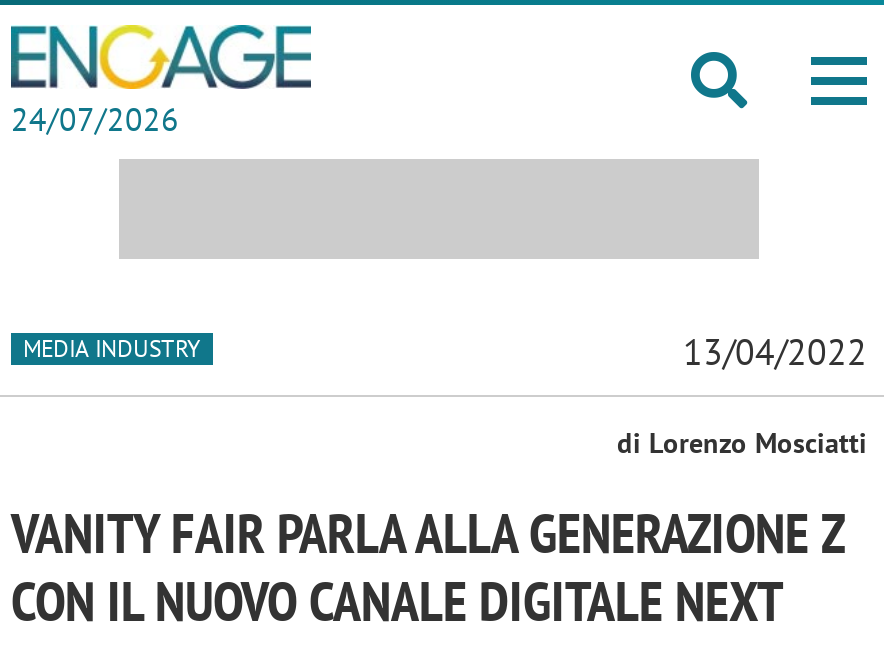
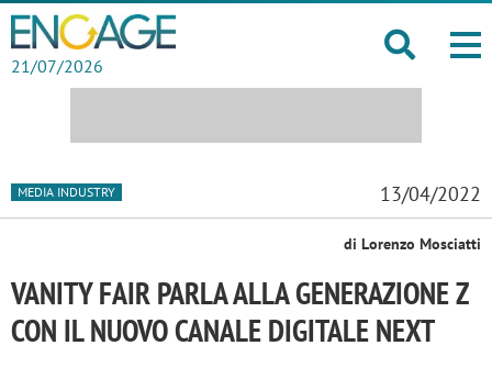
[11,99,179,139] 24/07/2026 -> [11,55,103,77] 21/07/2026

